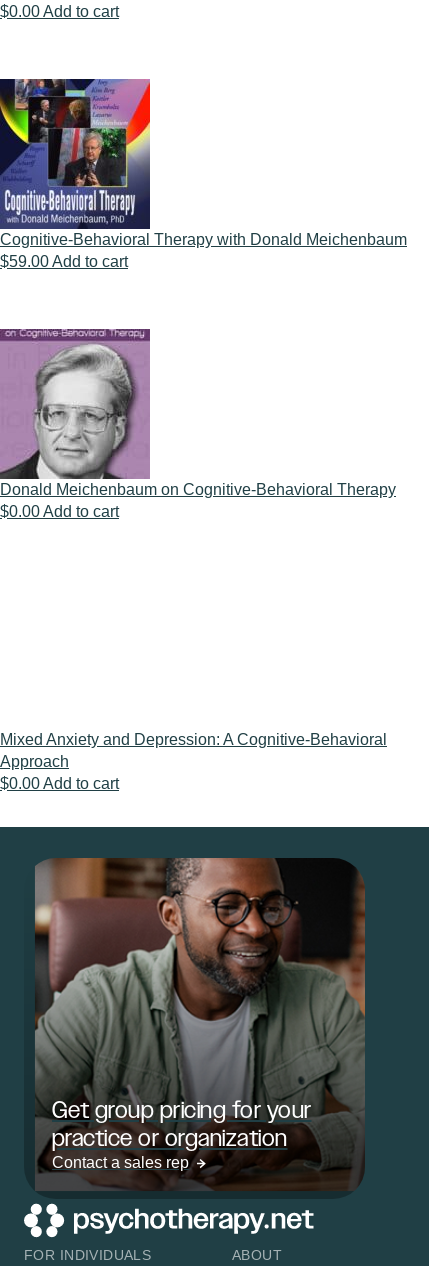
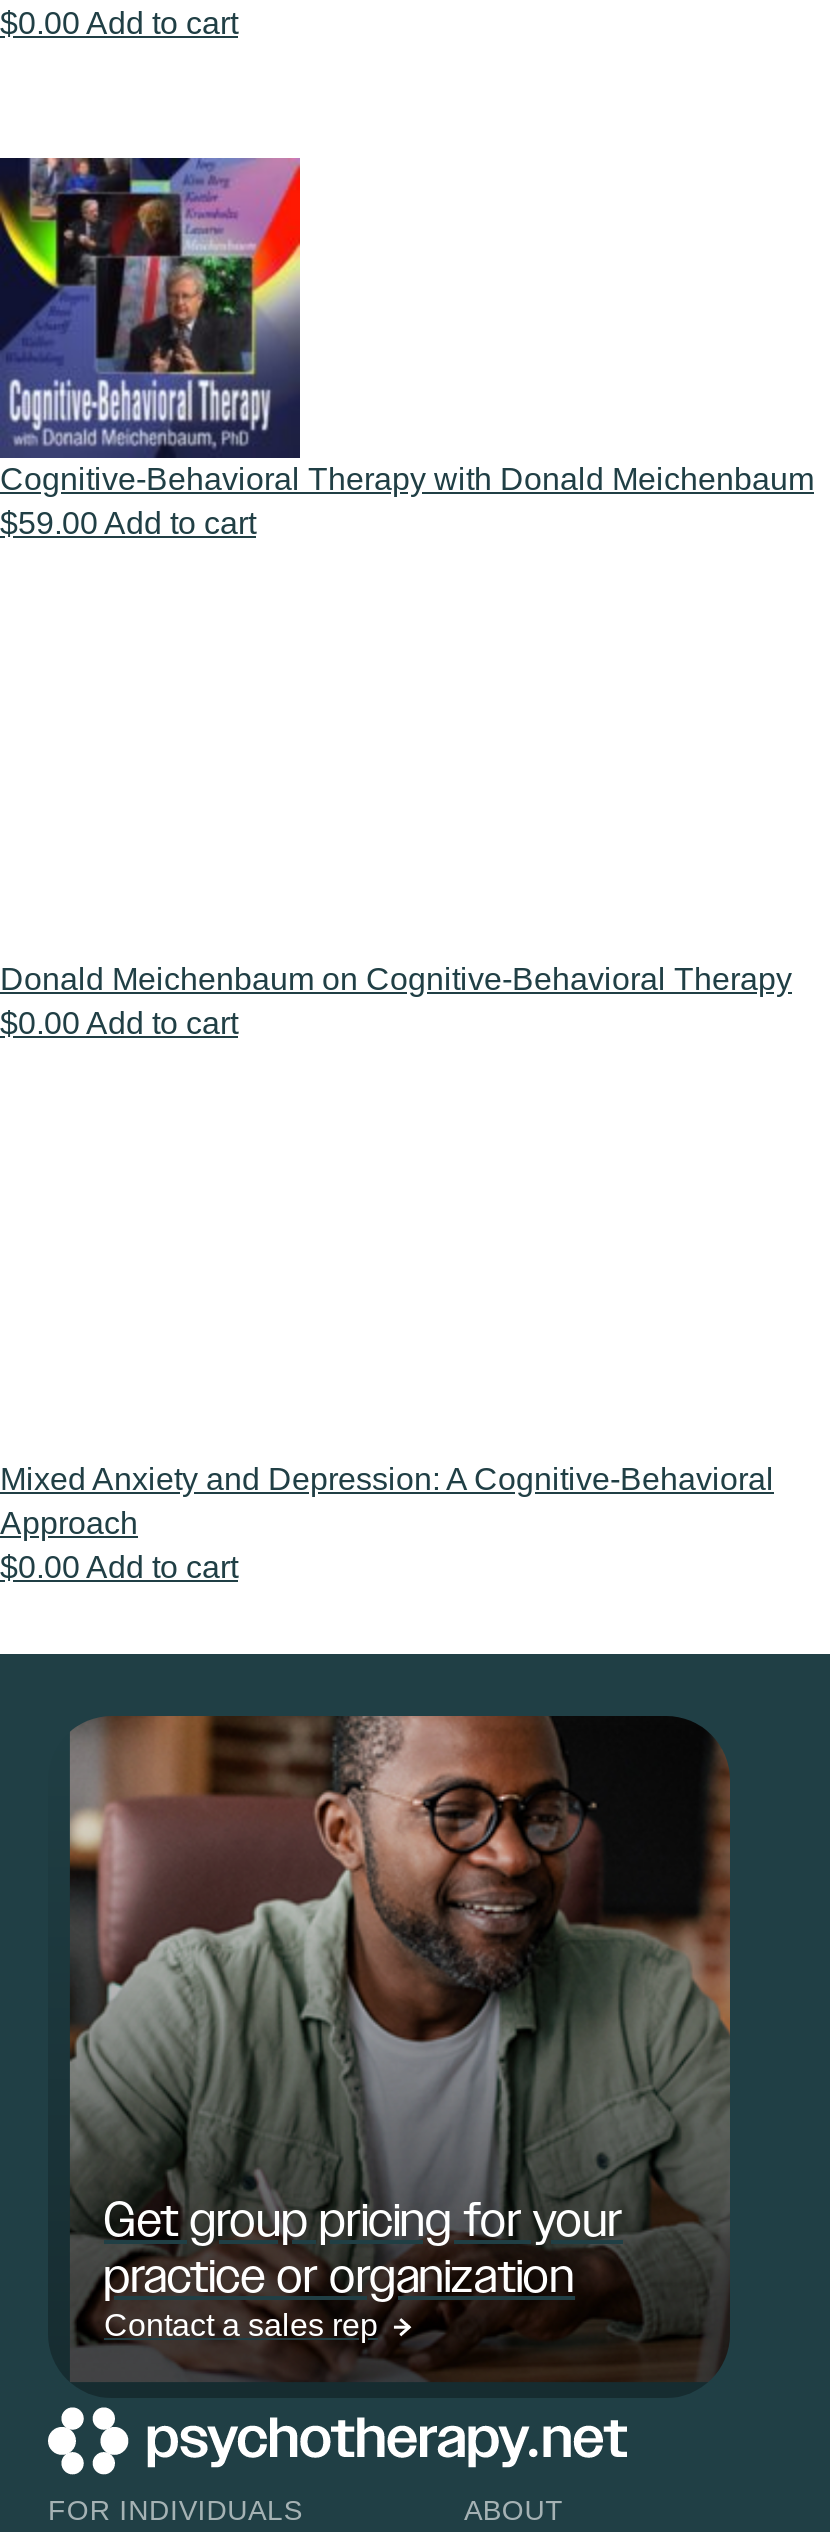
[3,328,151,479] [image] -> none

